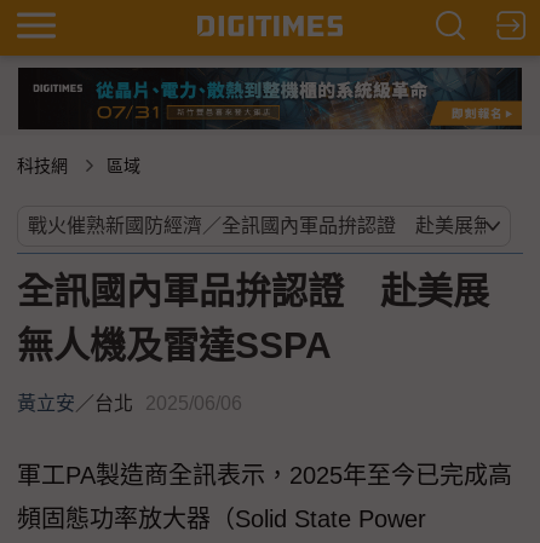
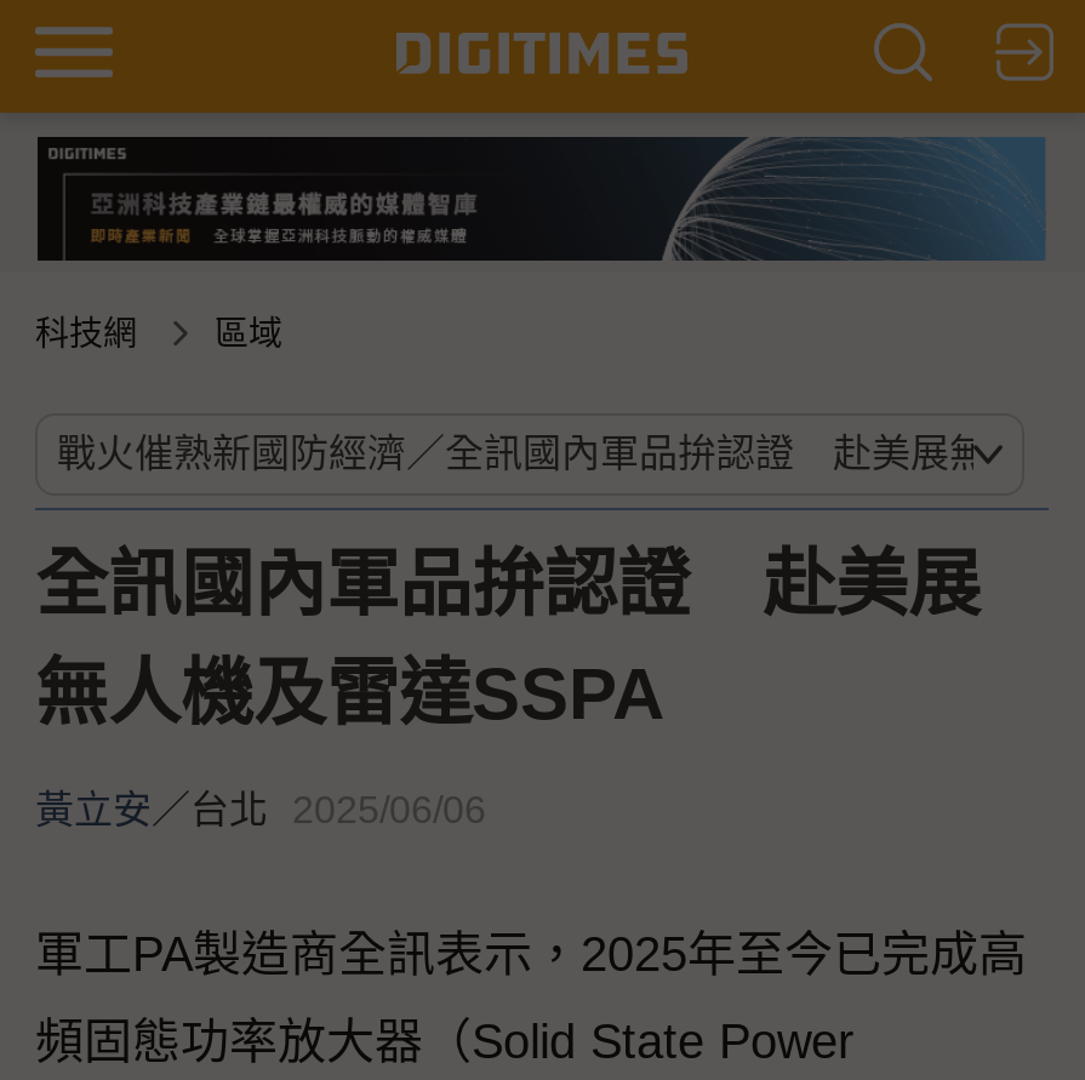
[24,67,523,131] [image] -> [45,135,1049,263] [image]

